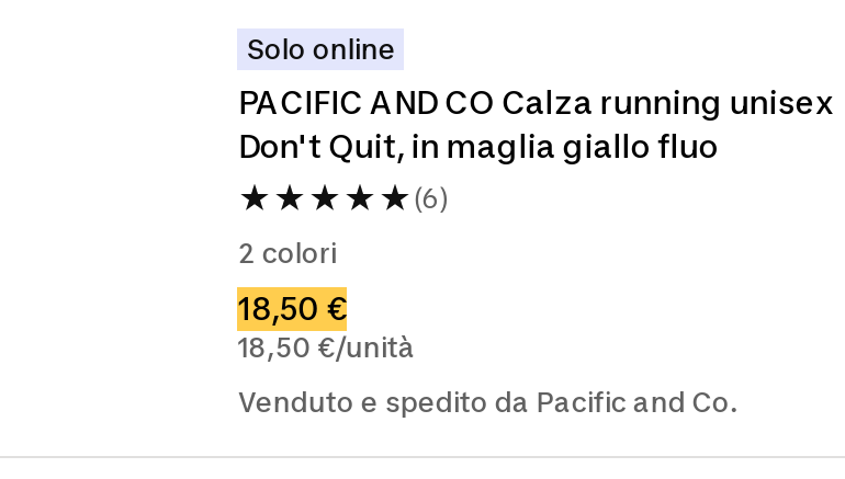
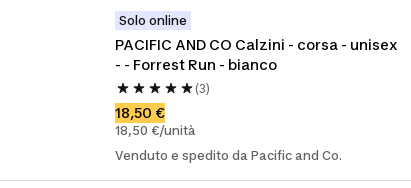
[238,83,835,269] PACIFIC AND CO Calza running unisex | Don't Quit, in maglia giallo fluo | (6) | 2 colori -> [115,36,398,96] PACIFIC AND CO Calzini - corsa - unisex | - - Forrest Run - bianco | (3)

